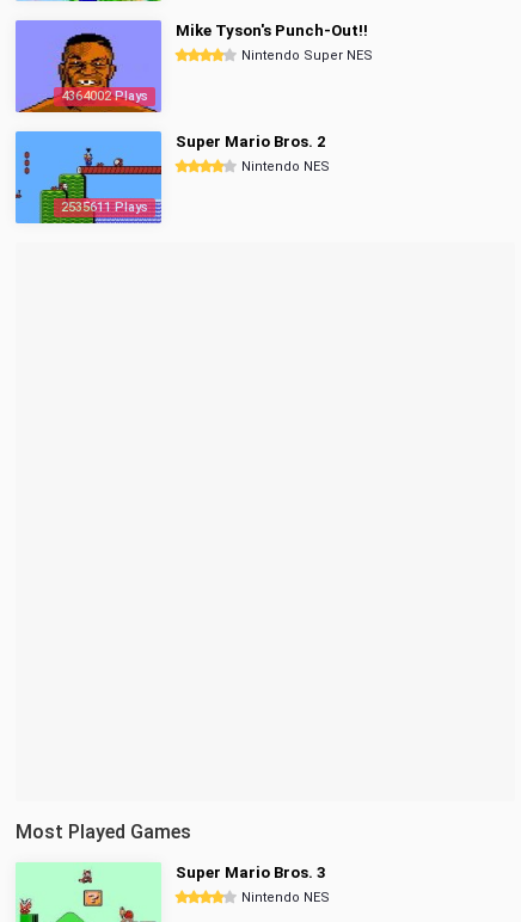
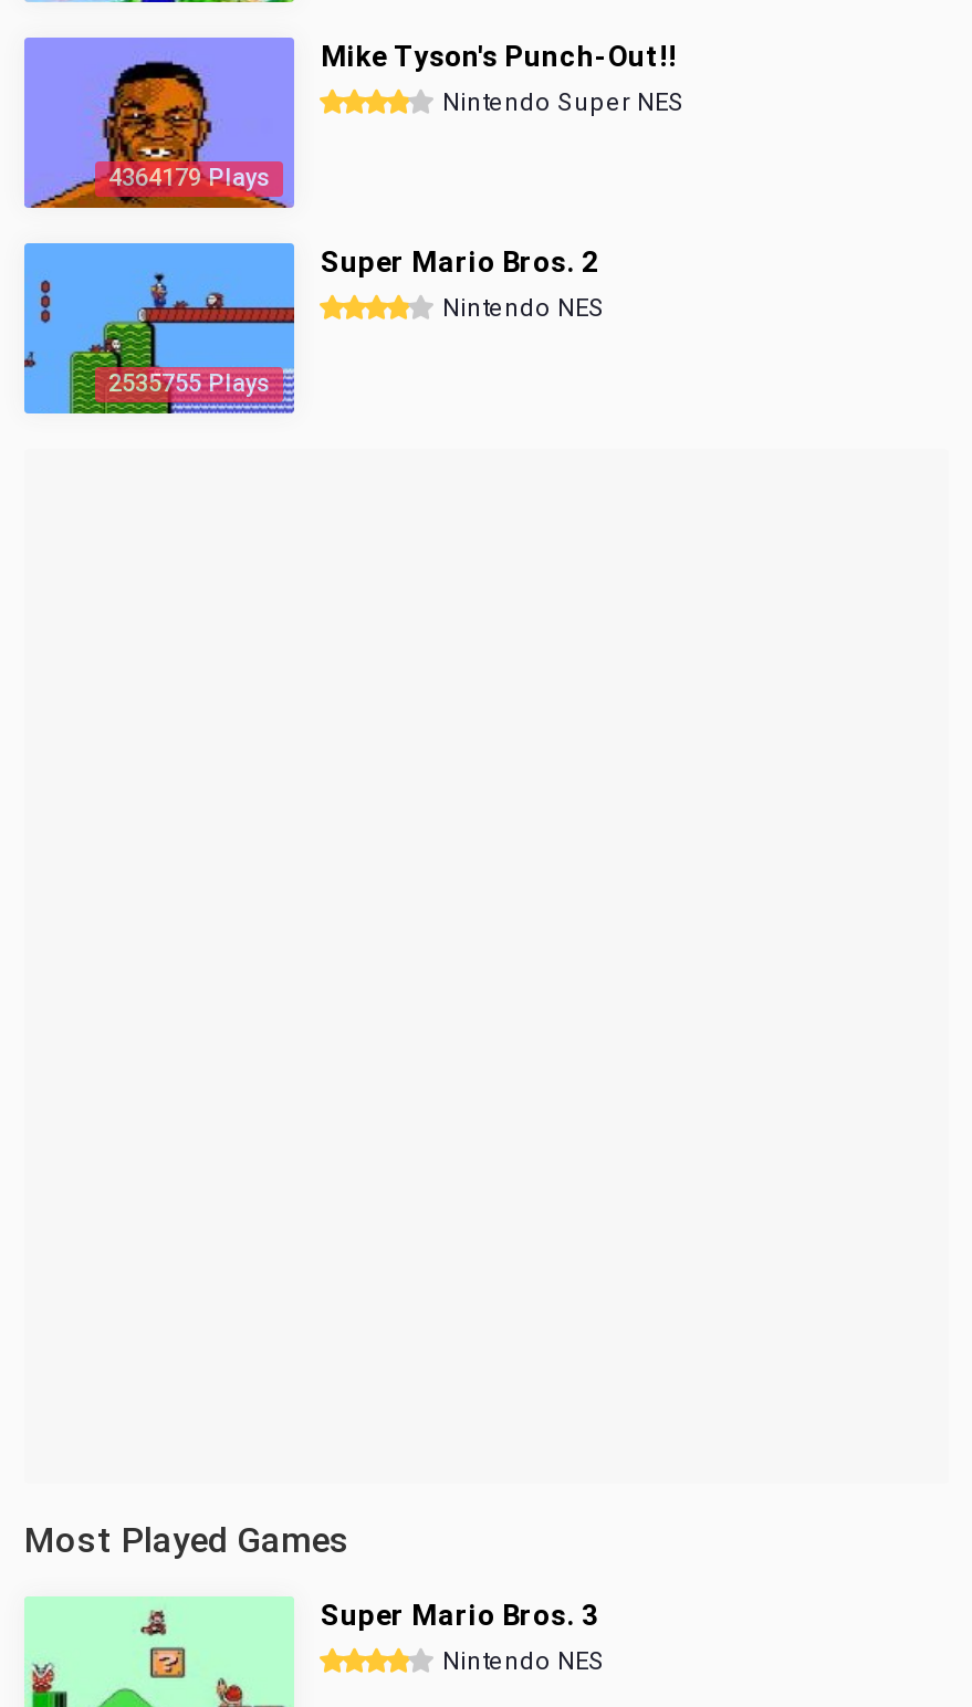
[61,88,148,104] 4364002 Plays -> [108,164,270,192] 4364179 Plays
[61,199,148,215] 2535611 Plays -> [108,369,270,398] 2535755 Plays

